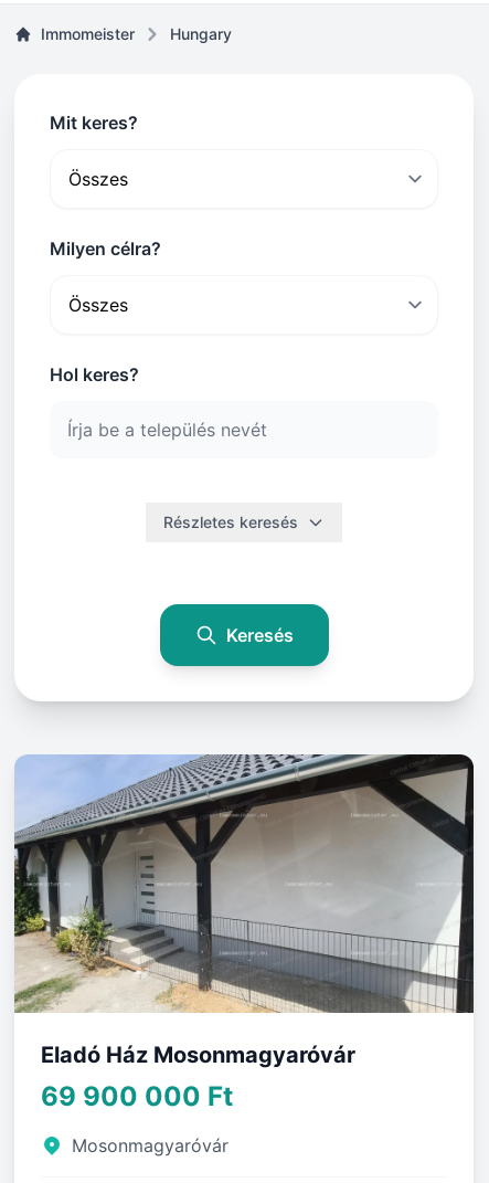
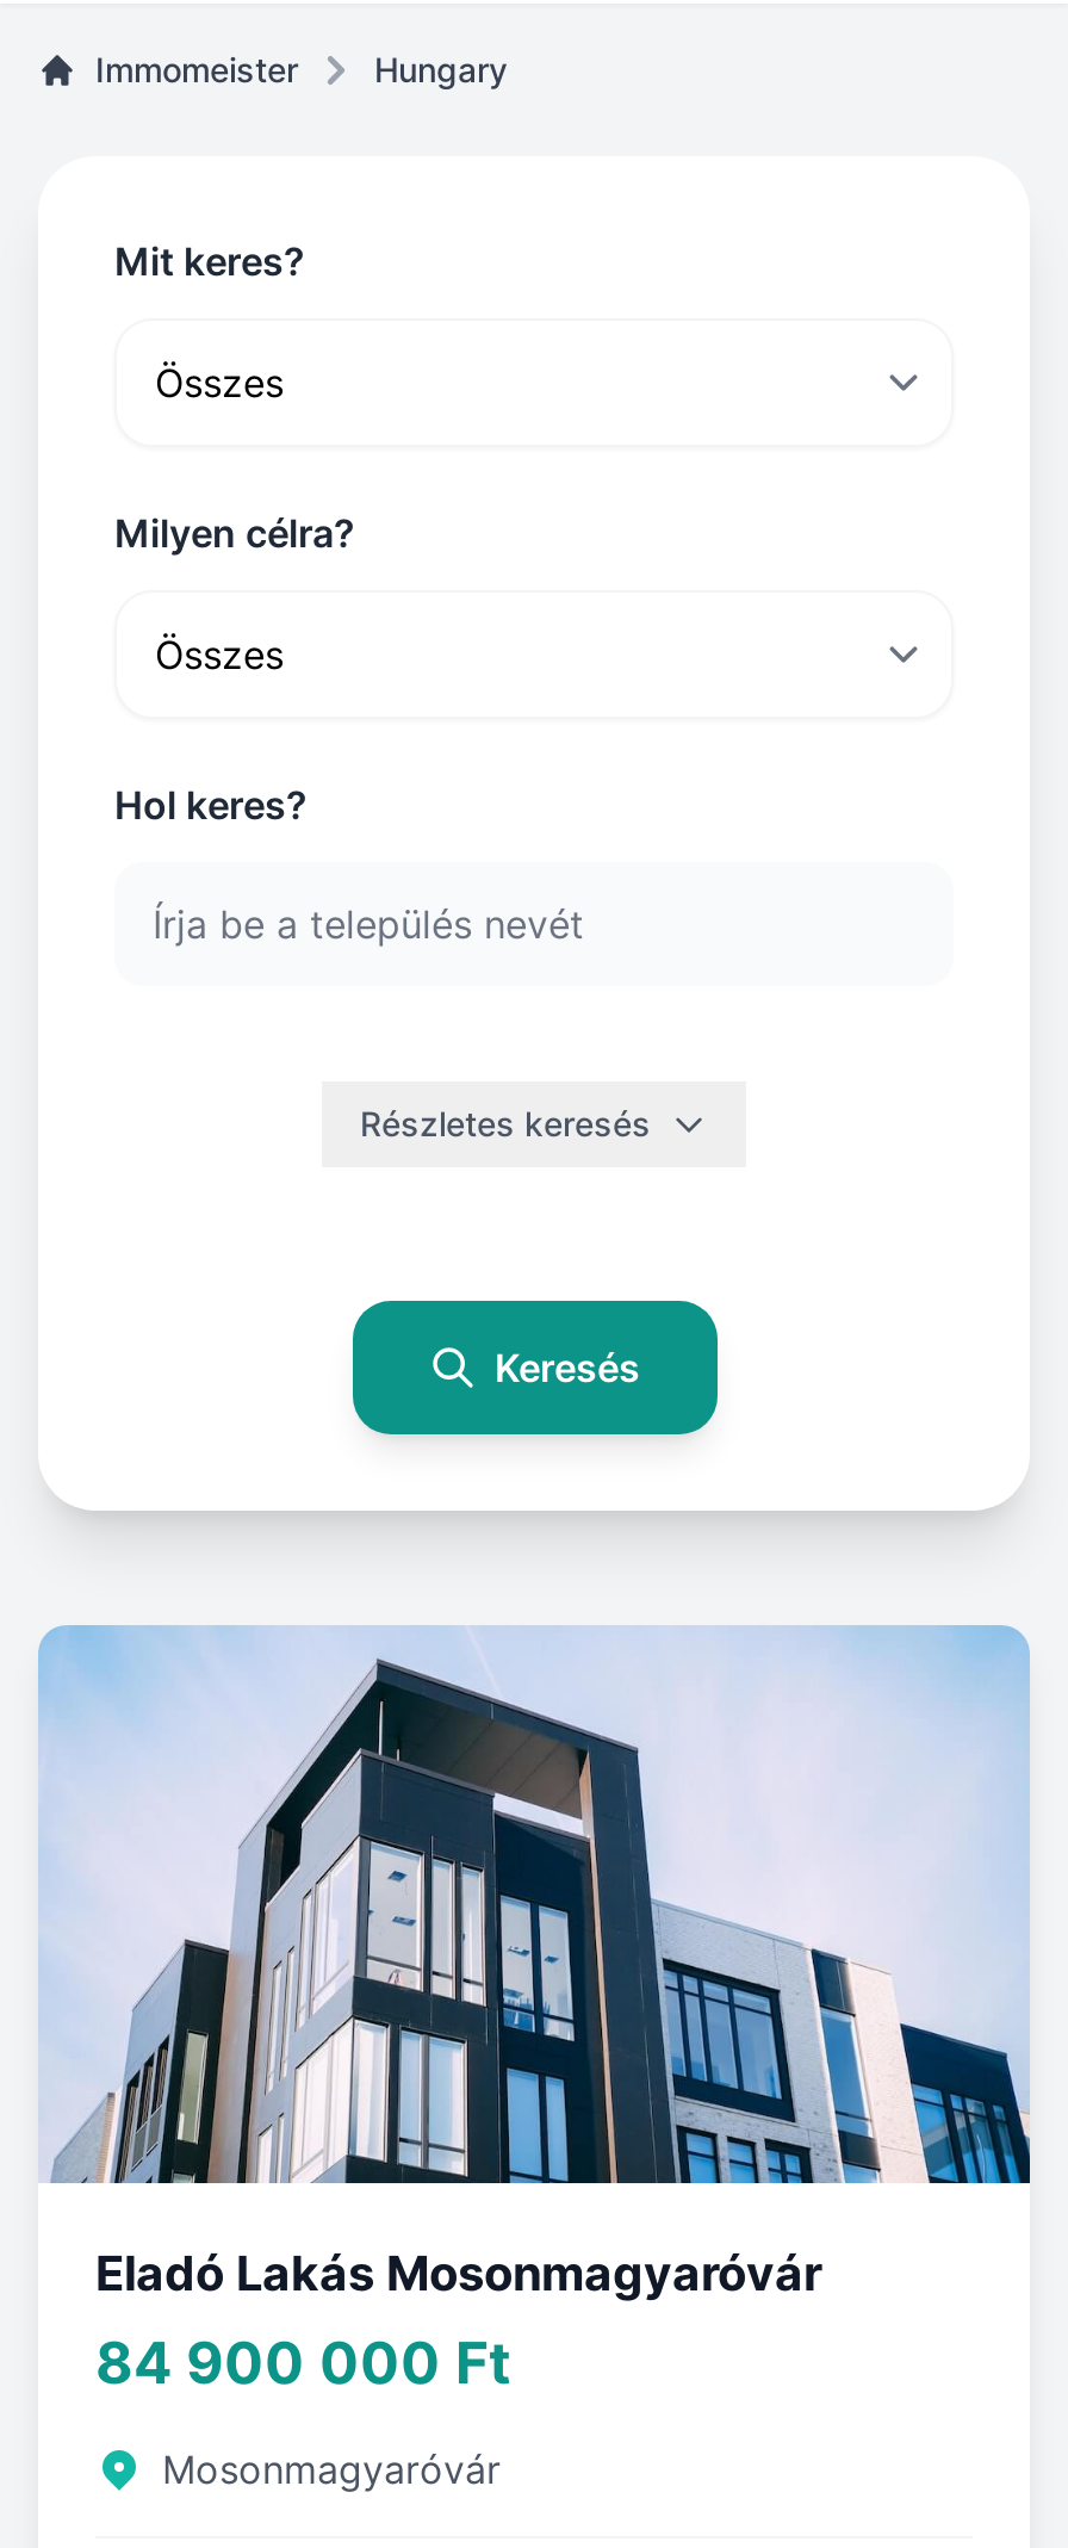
[13,753,475,1068] [image] | Eladó Ház Mosonmagyaróvár -> [38,1625,1032,2302] [image] | Eladó Lakás Mosonmagyaróvár
[41,1080,233,1112] 69 900 000 Ft -> [95,2329,510,2398] 84 900 000 Ft

